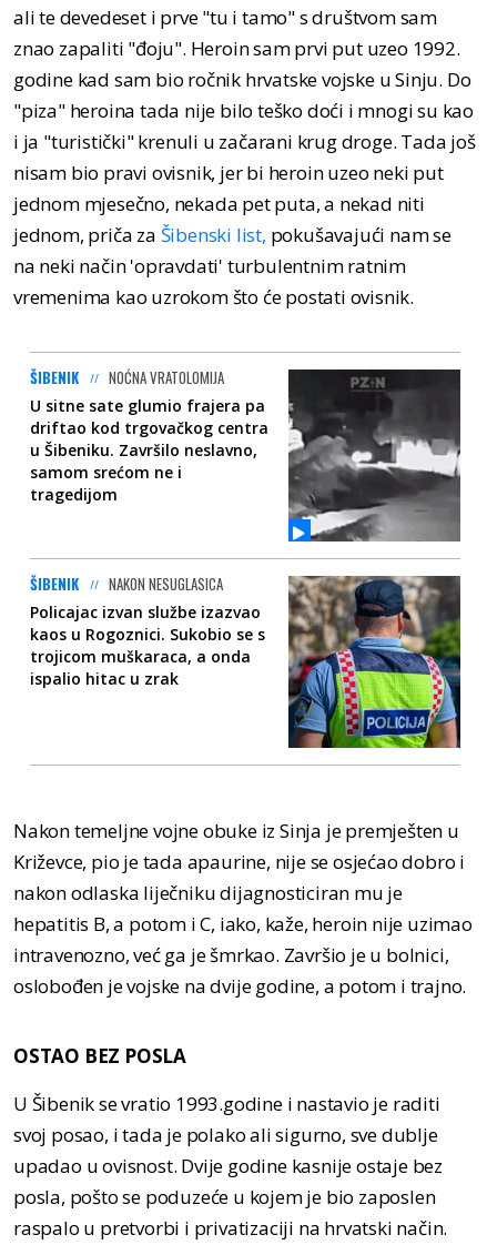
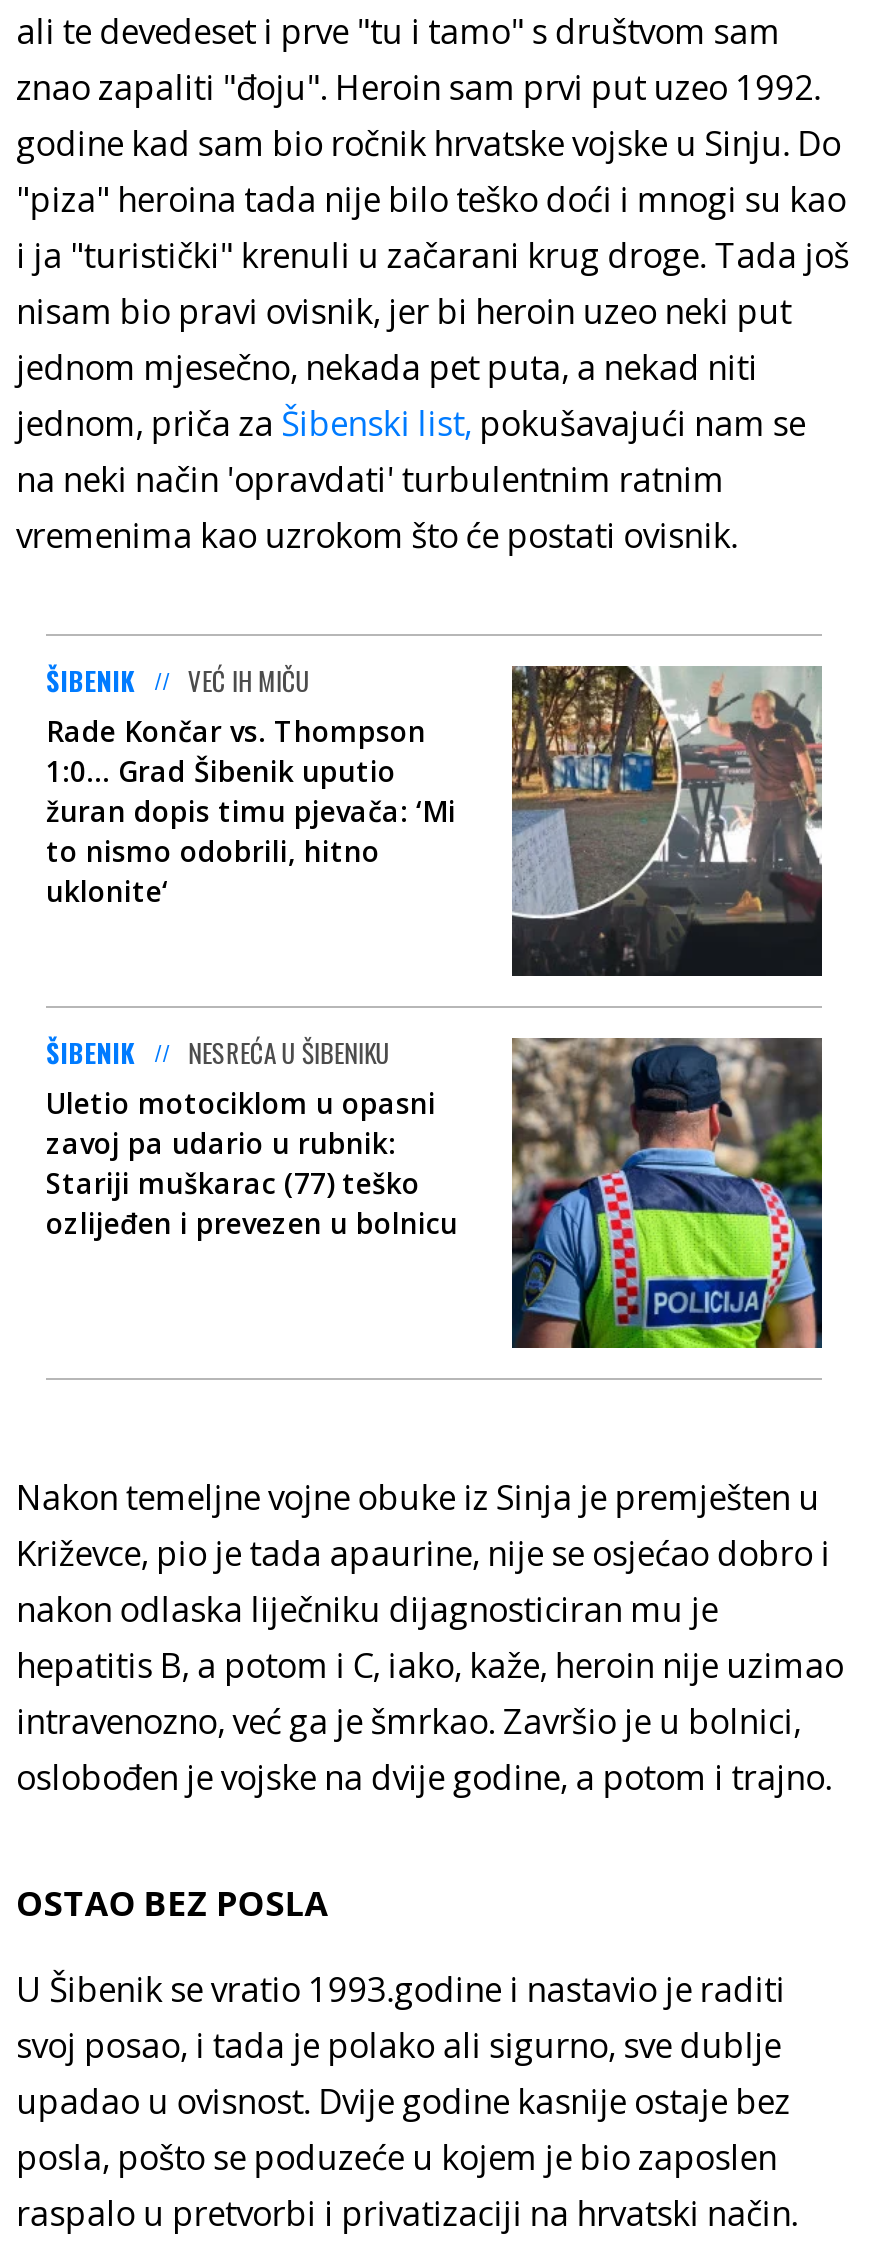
[30,366,461,543] [image] | NOĆNA VRATOLOMIJA | U sitne sate glumio frajera pa | driftao kod trgovačkog centra | u Šibeniku. Završilo neslavno, | samom srećom ne i | tragedijom -> [46,659,824,978] [image] | VEĆ IH MIČU | Rade Končar vs. Thompson | 1:0... Grad Šibenik uputio | žuran dopis timu pjevača: ‘Mi | to nismo odobrili, hitno | uklonite‘
[30,572,265,689] NAKON NESUGLASICA | Policajac izvan službe izazvao | kaos u Rogoznici. Sukobio se s | trojicom muškaraca, a onda | ispalio hitac u zrak -> [46,1032,458,1242] NESREĆA U ŠIBENIKU | Uletio motociklom u opasni | zavoj pa udario u rubnik: | Stariji muškarac (77) teško | ozlijeđen i prevezen u bolnicu

